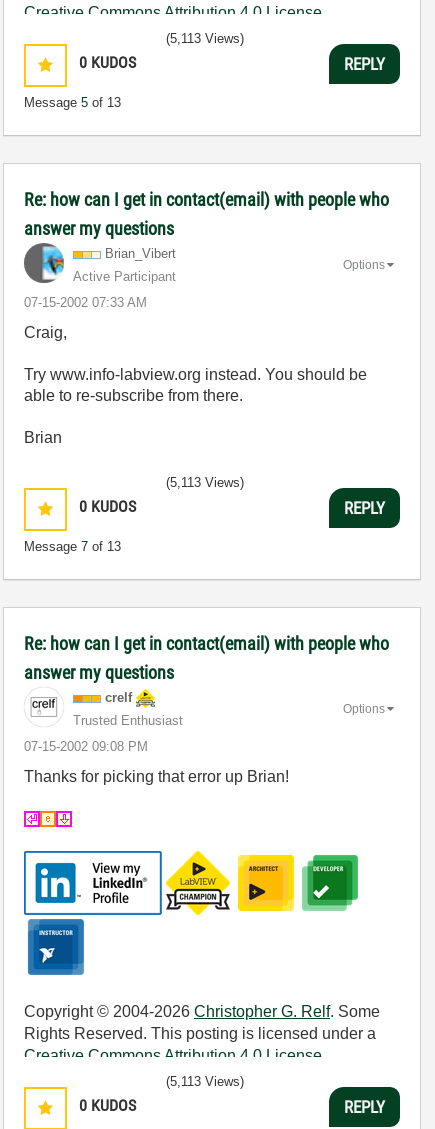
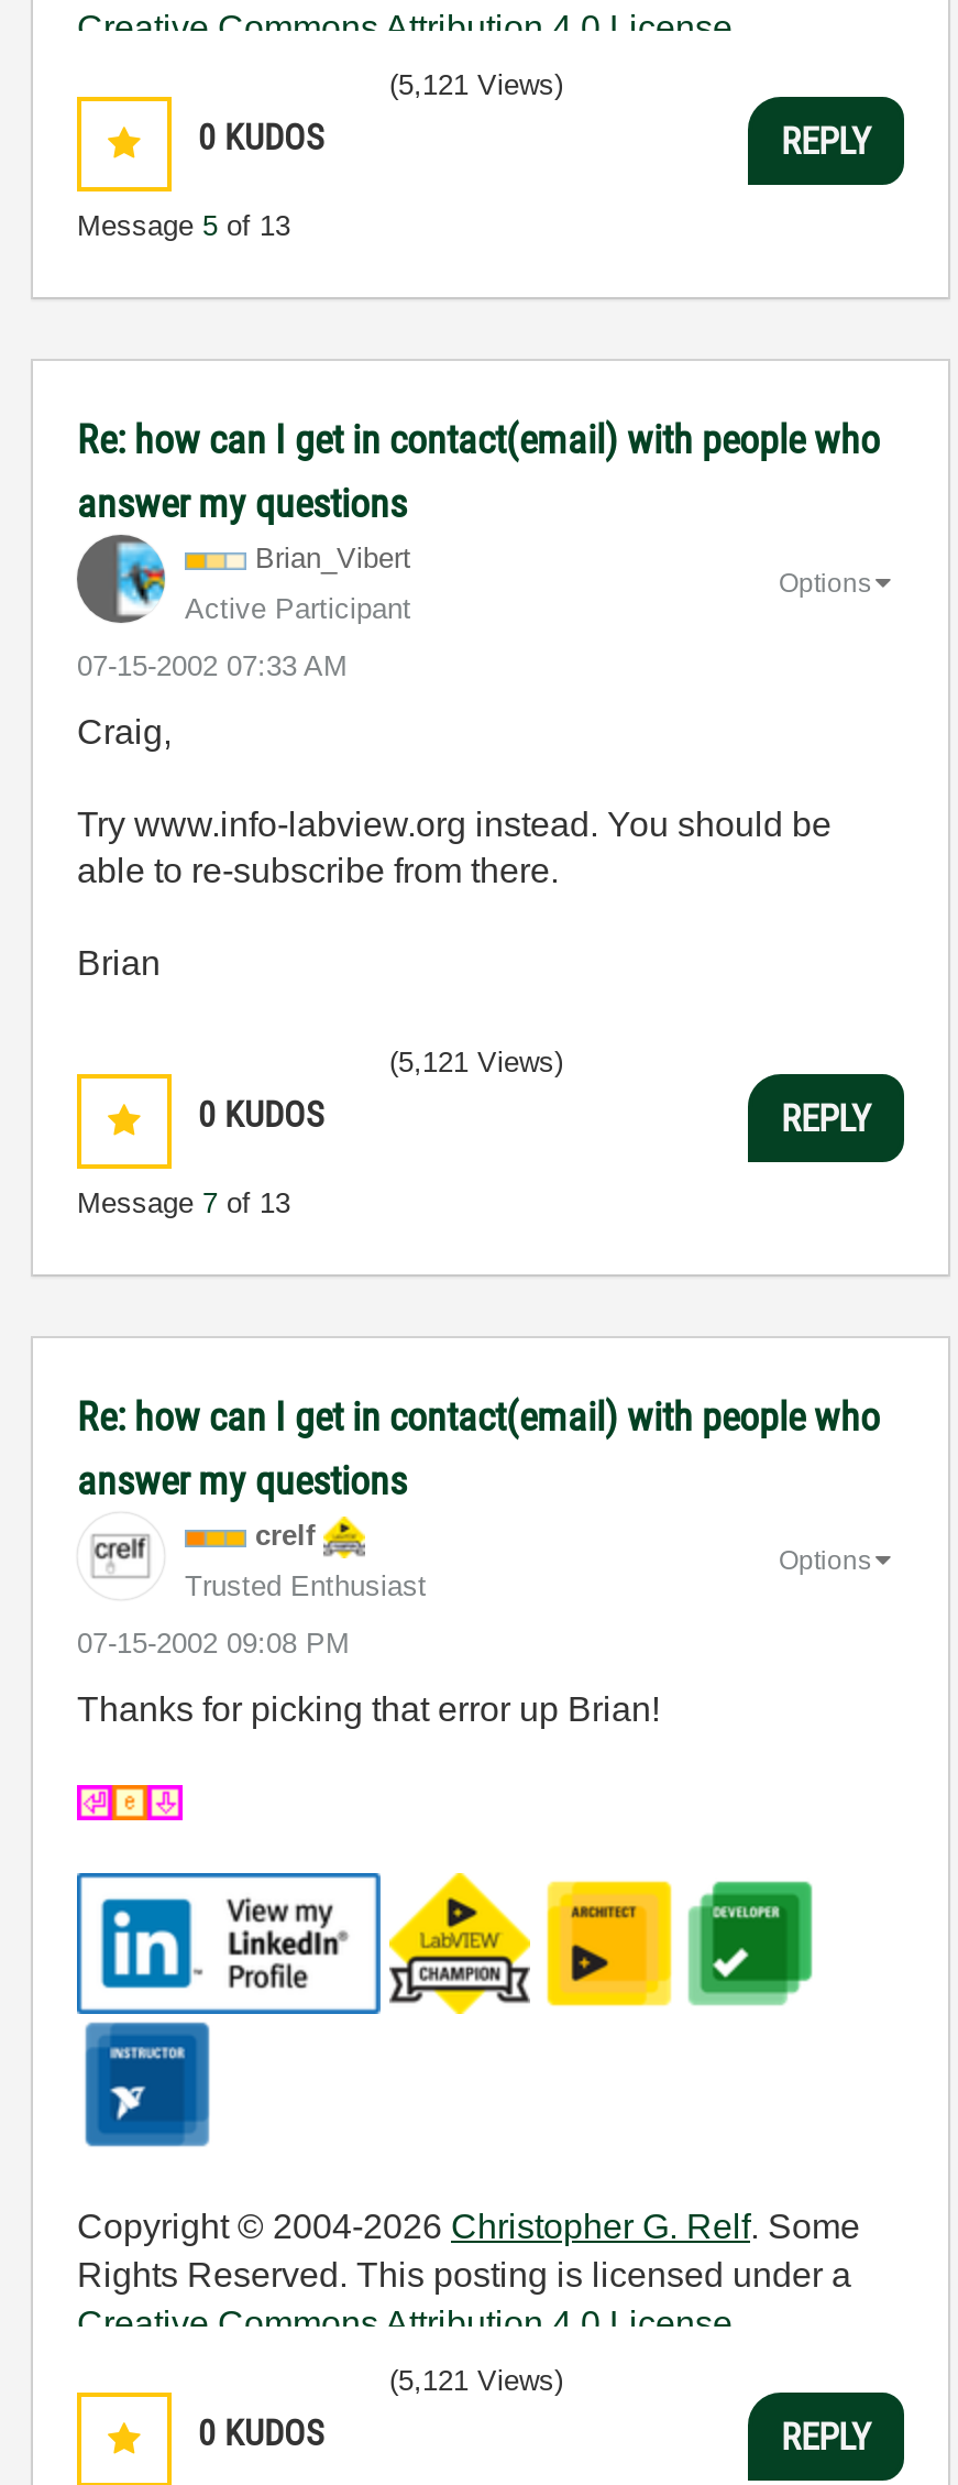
[166,31,244,46] (5,113 Views) -> [389,68,563,101] (5,121 Views)
[166,475,244,490] (5,113 Views) -> [389,1046,563,1079] (5,121 Views)
[166,1074,244,1089] (5,113 Views) -> [389,2364,563,2397] (5,121 Views)

